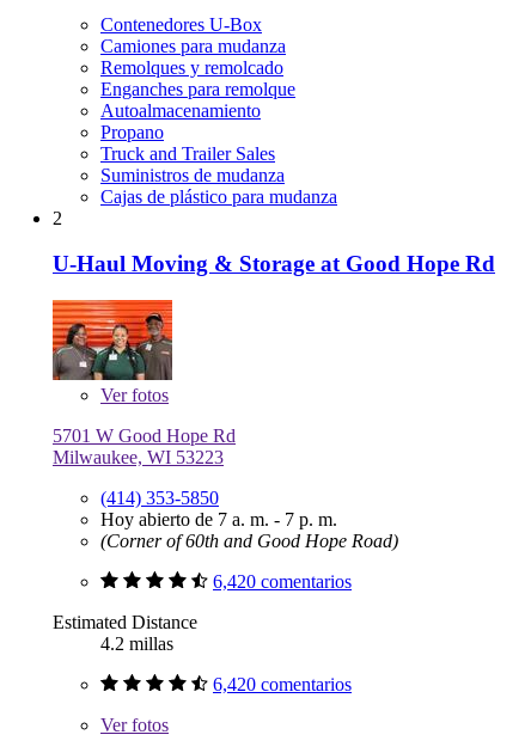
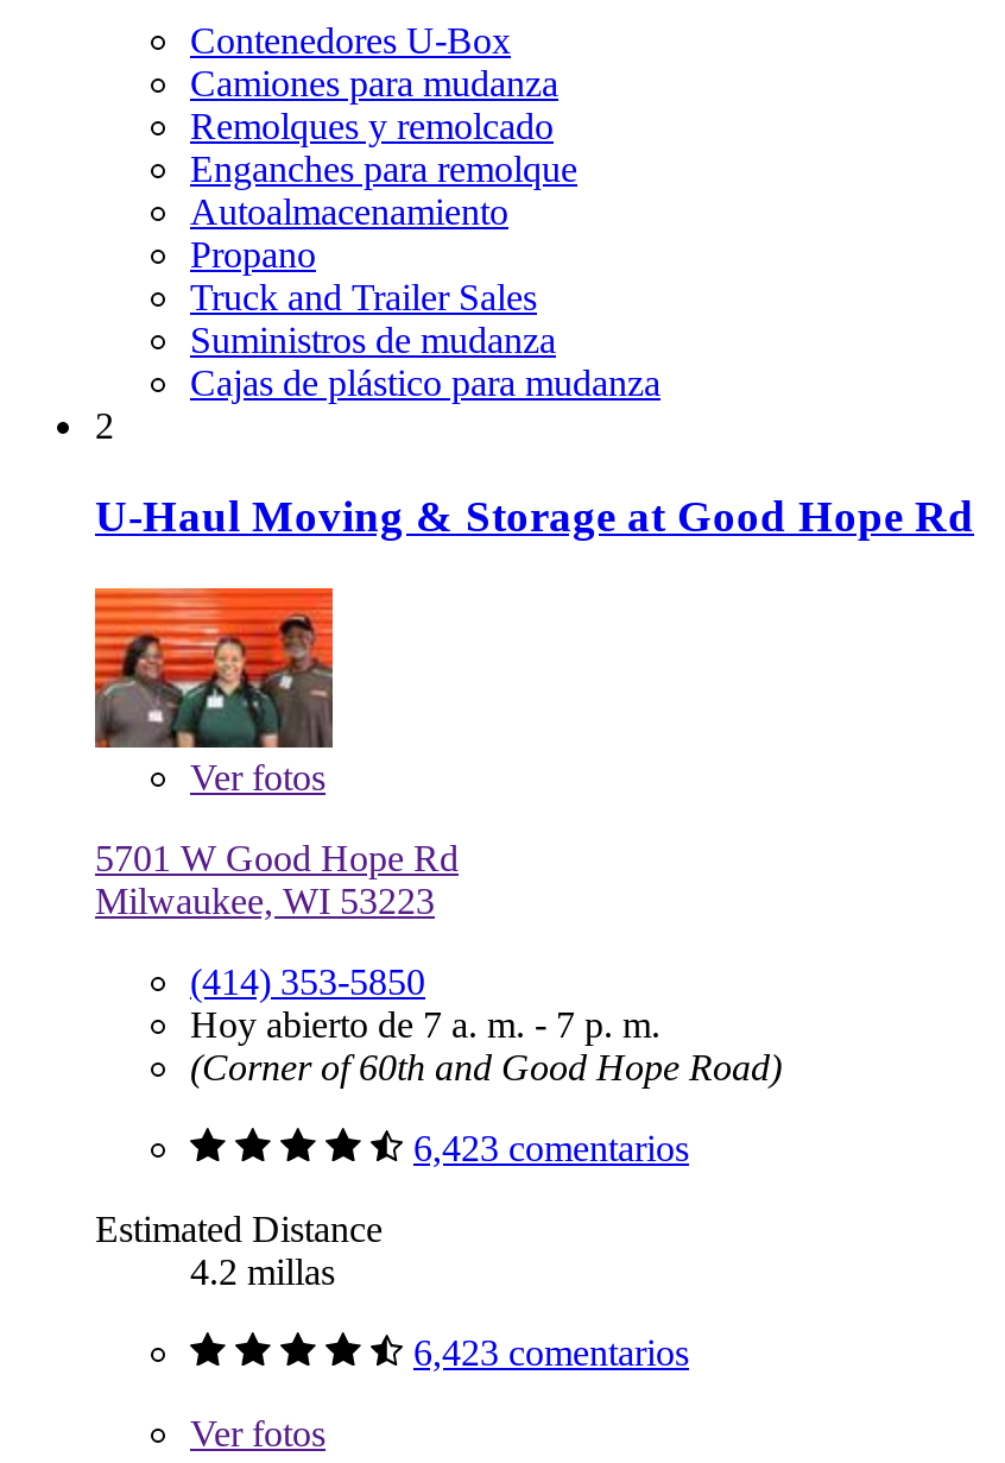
[213,571,352,592] 6,420 comentarios -> [413,1128,689,1168] 6,423 comentarios
[213,674,352,694] 6,420 comentarios -> [413,1332,689,1373] 6,423 comentarios

